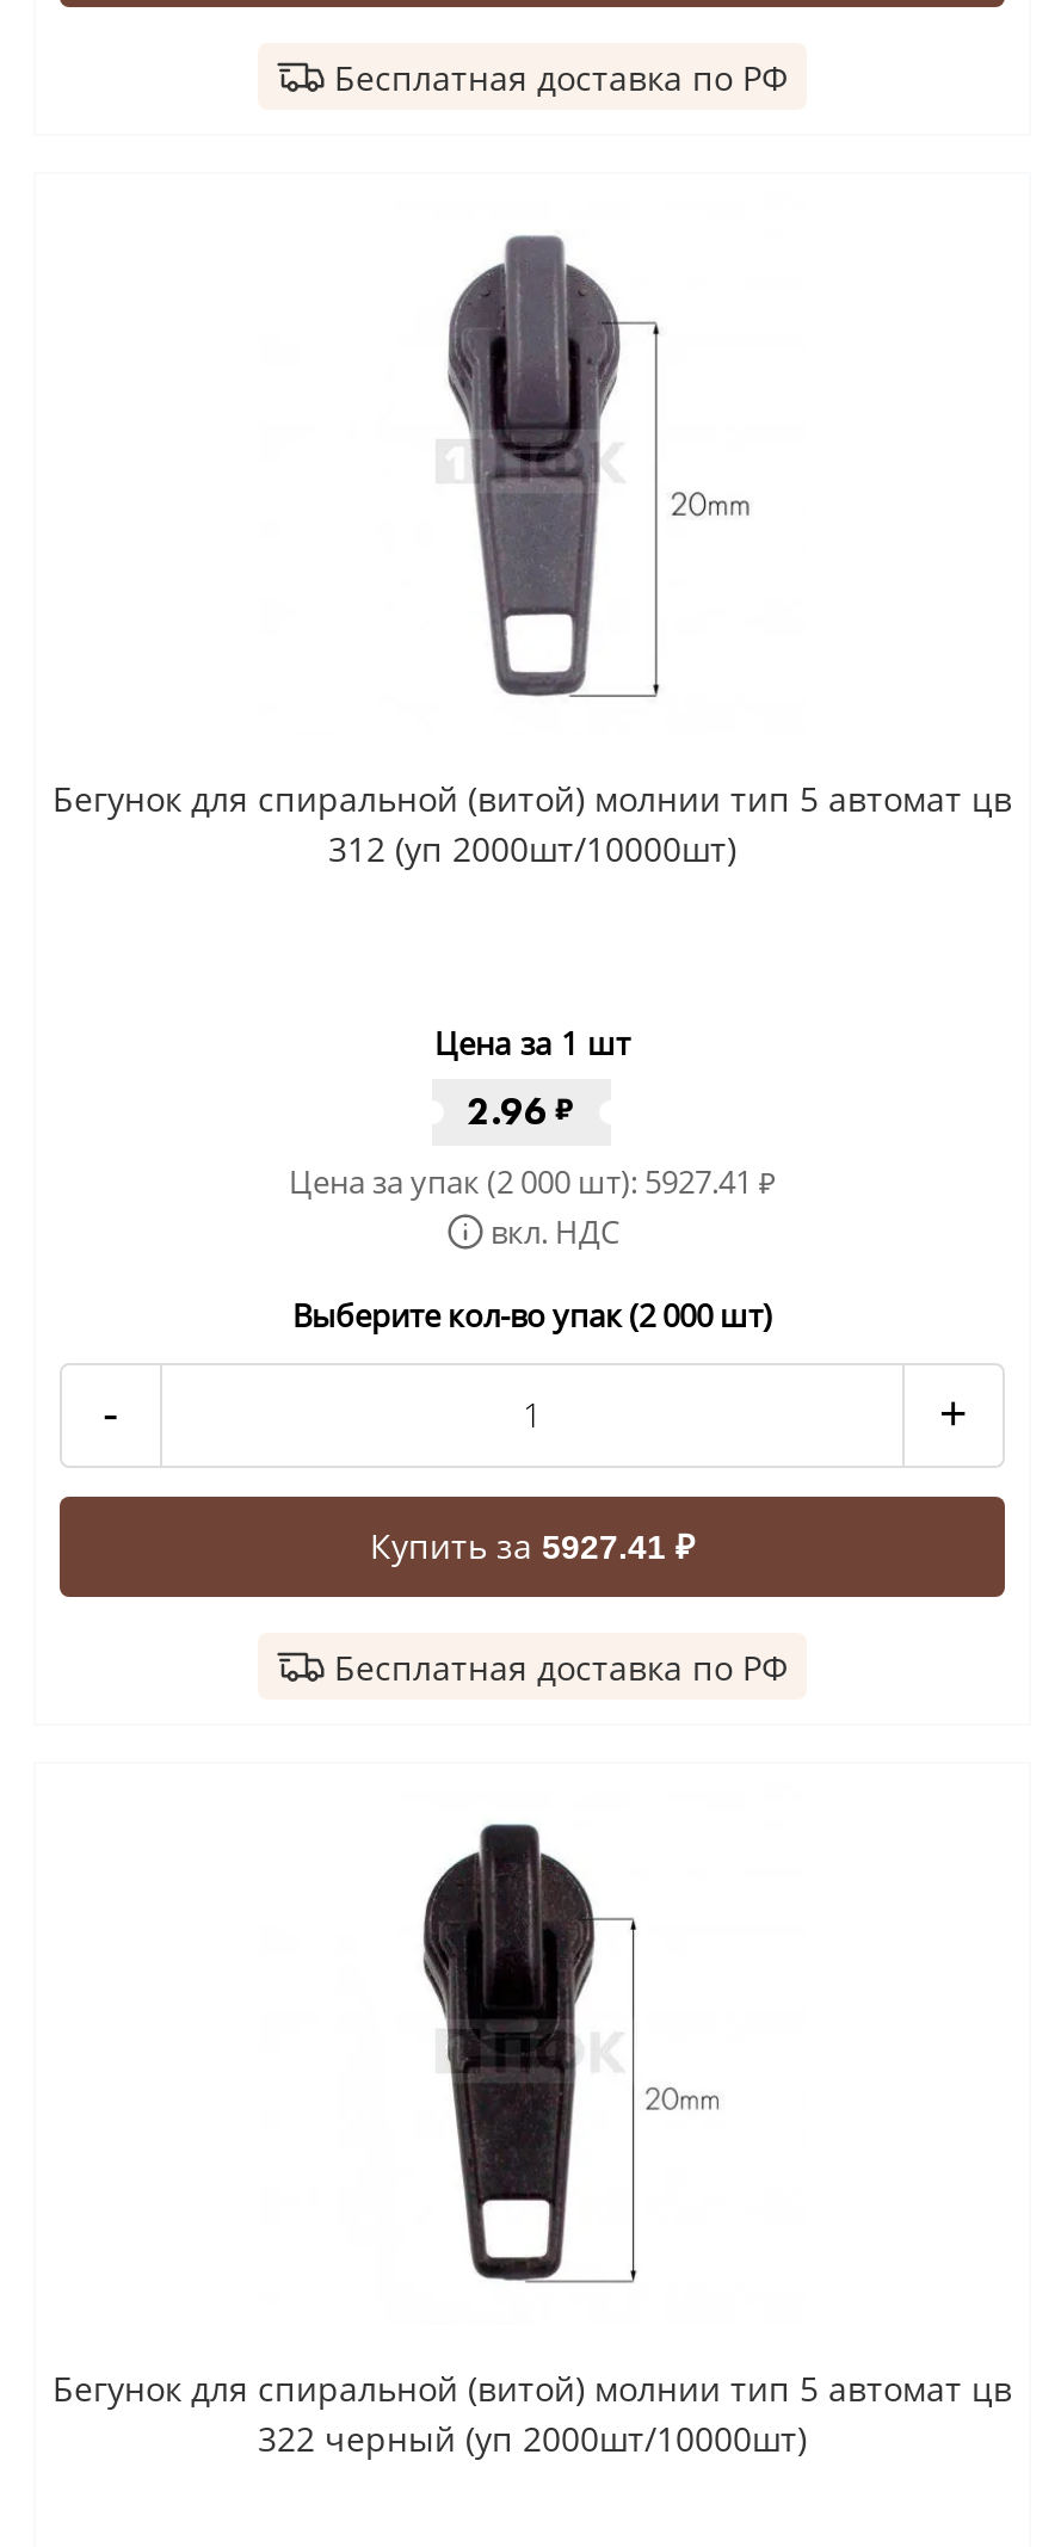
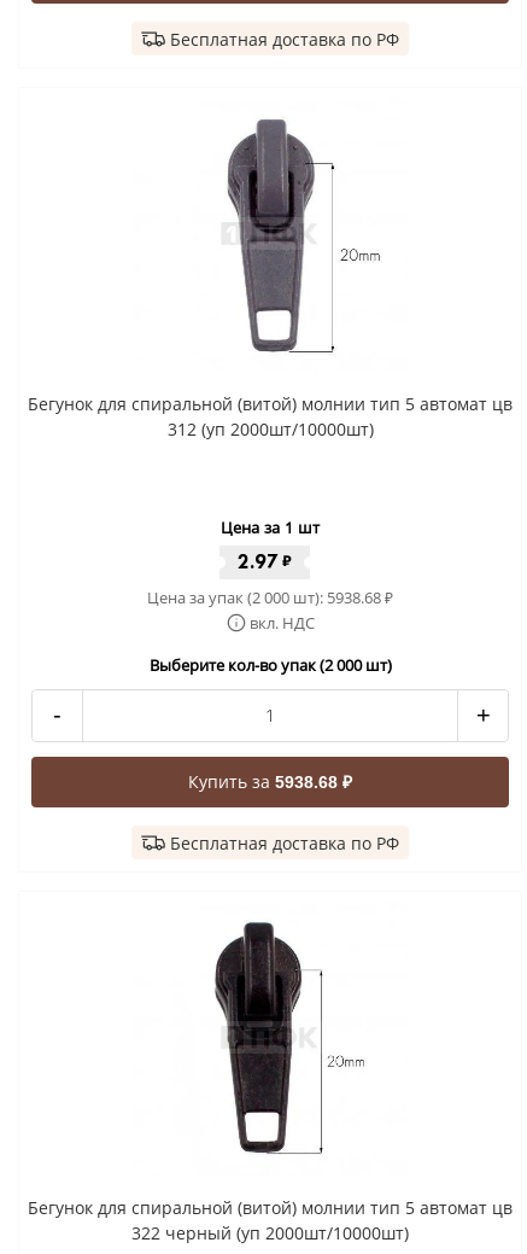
[467,1085,574,1135] 2.96 ₽ -> [237,549,291,574] 2.97 ₽
[289,1159,776,1202] Цена за упак (2 000 шт): 5927.41 ₽ -> [147,586,393,608] Цена за упак (2 000 шт): 5938.68 ₽
[370,1522,695,1567] Купить за 5927.41 ₽ -> [188,769,352,792] Купить за 5938.68 ₽

